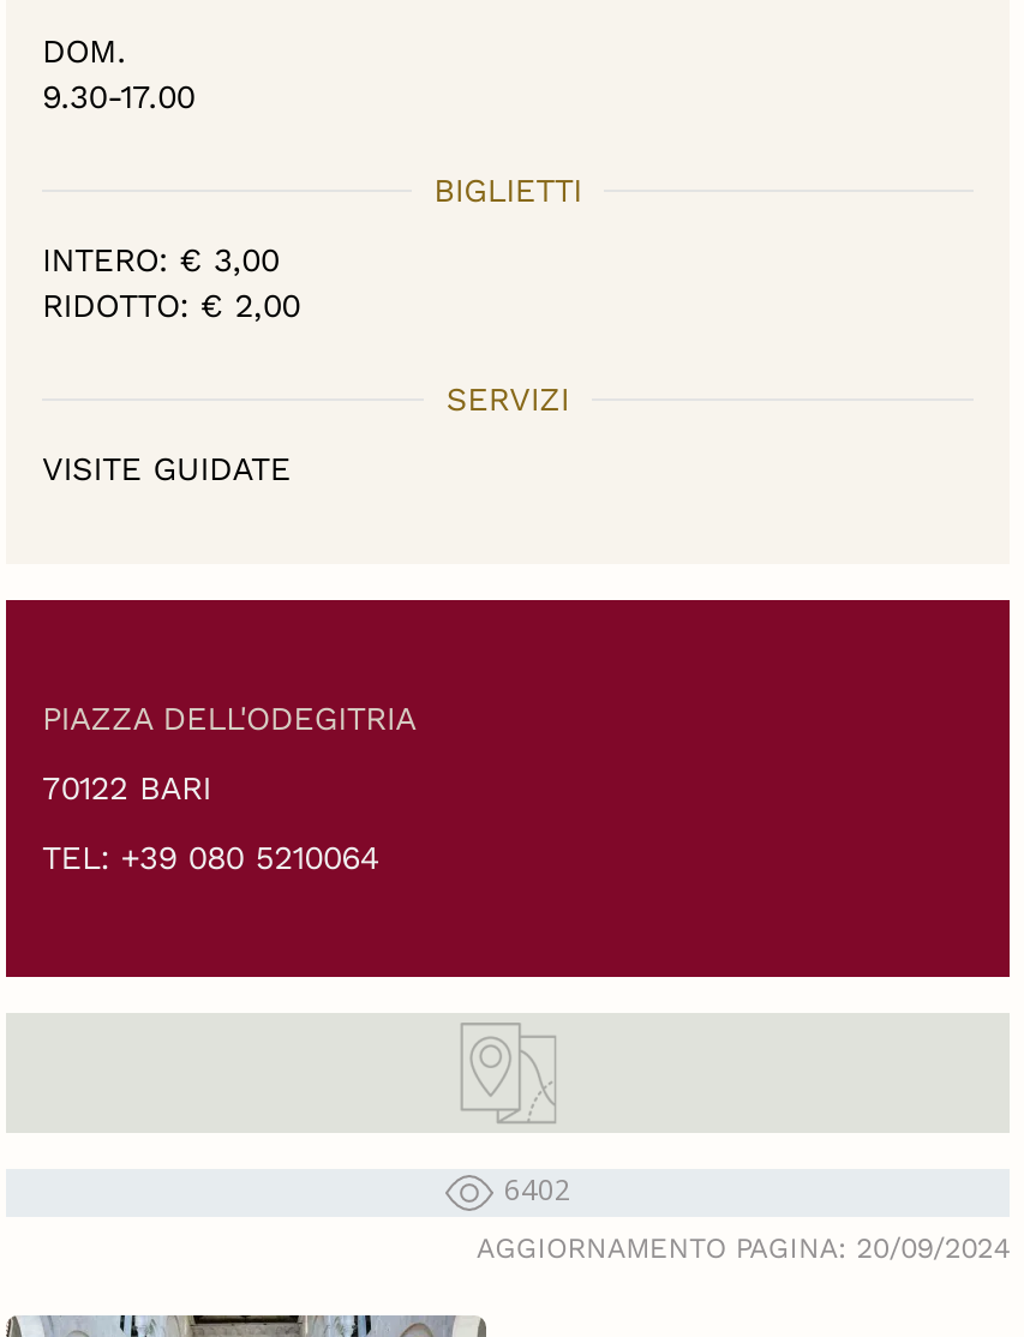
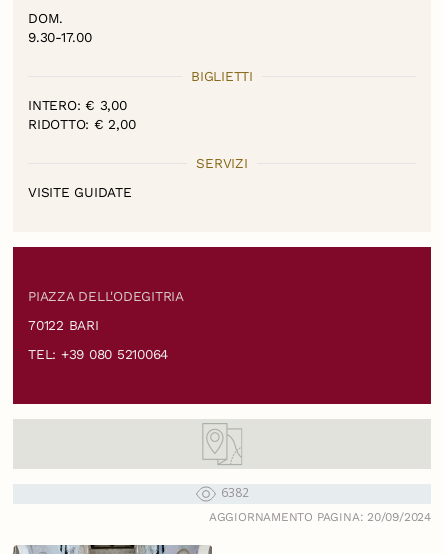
[504,1168,571,1207] 6402 -> [220,484,248,500] 6382

